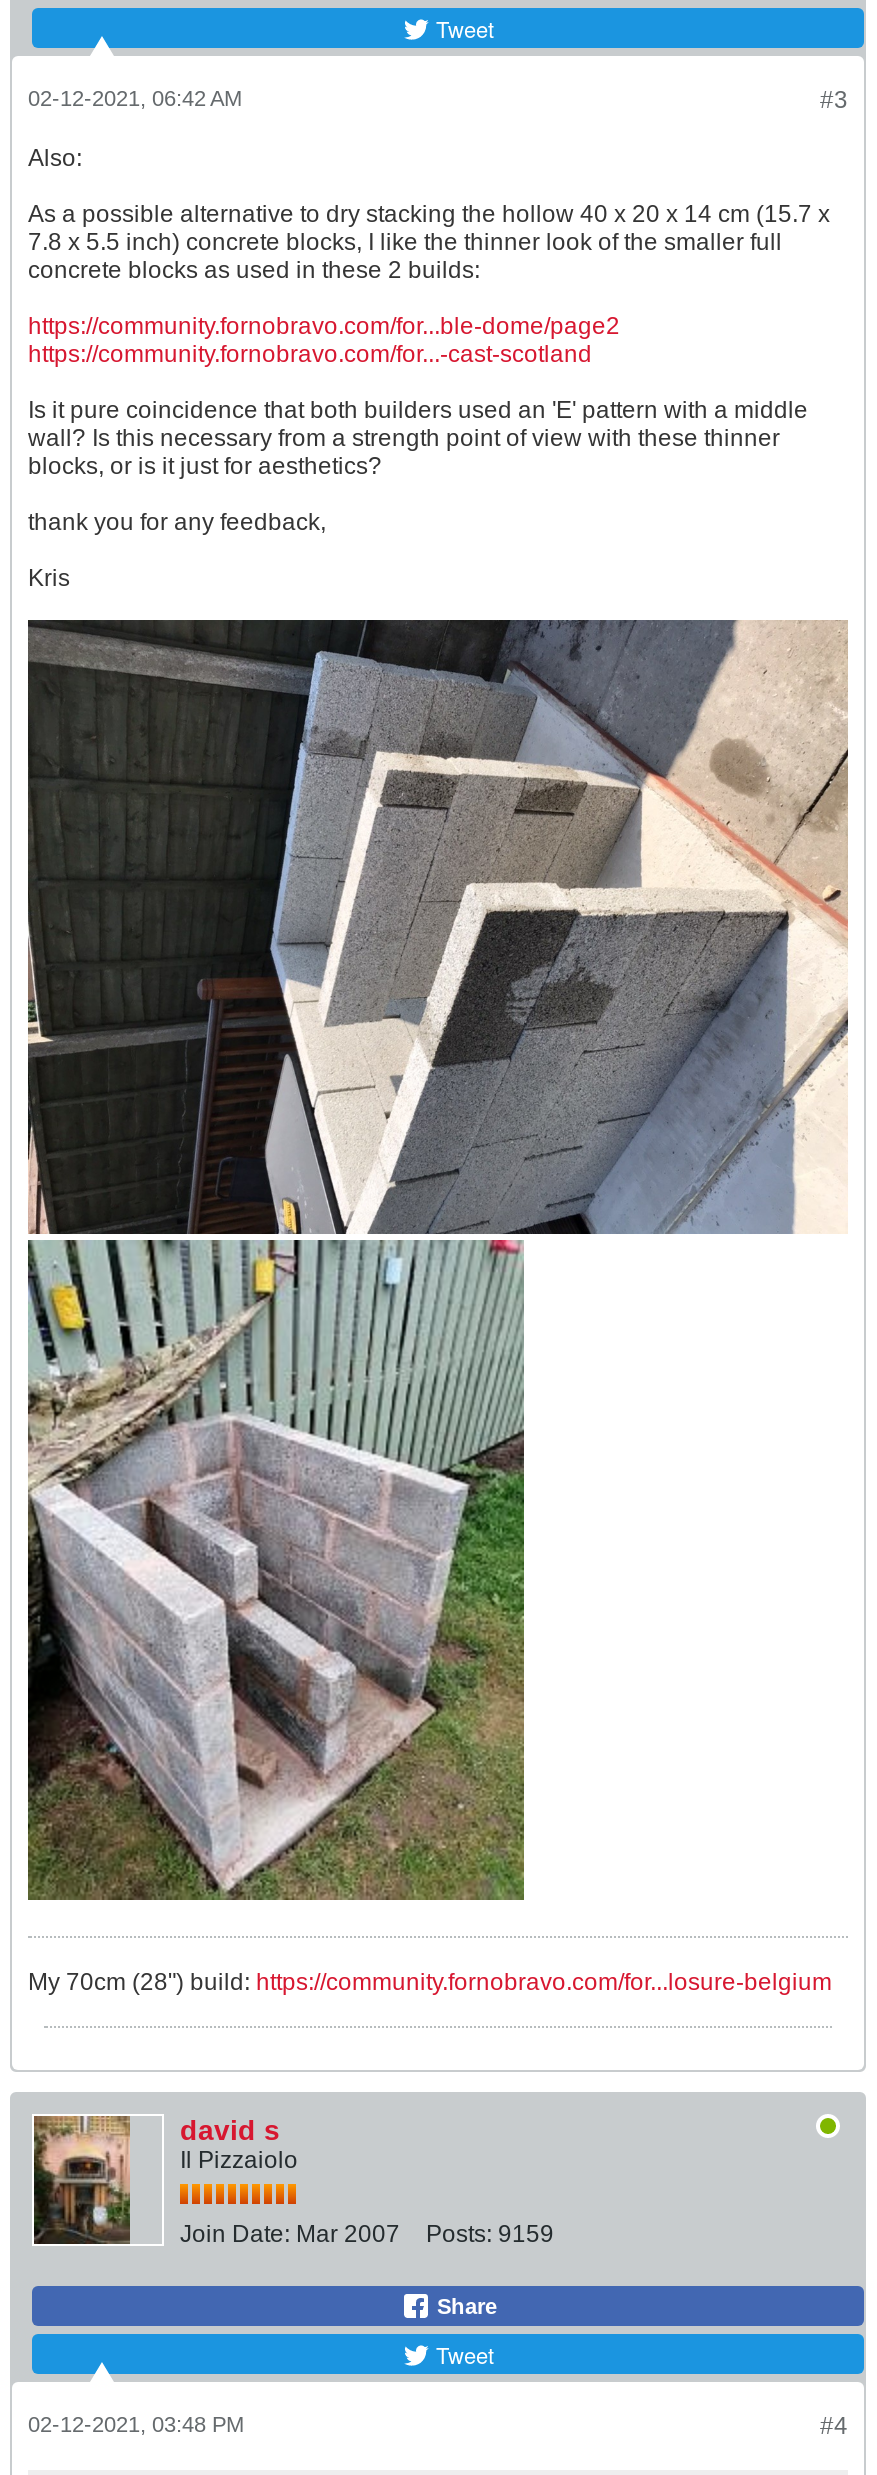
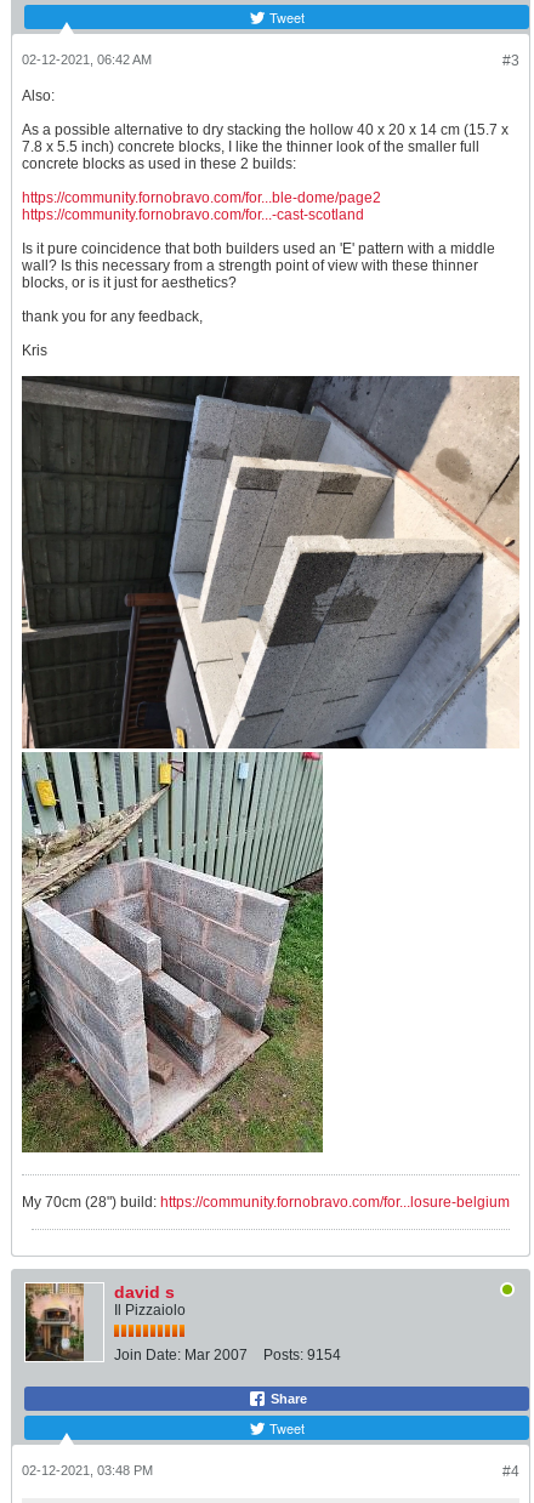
[180,2219,554,2247] Join Date: Mar 2007 Posts: 9159 -> [114,1346,341,1363] Join Date: Mar 2007 Posts: 9154

